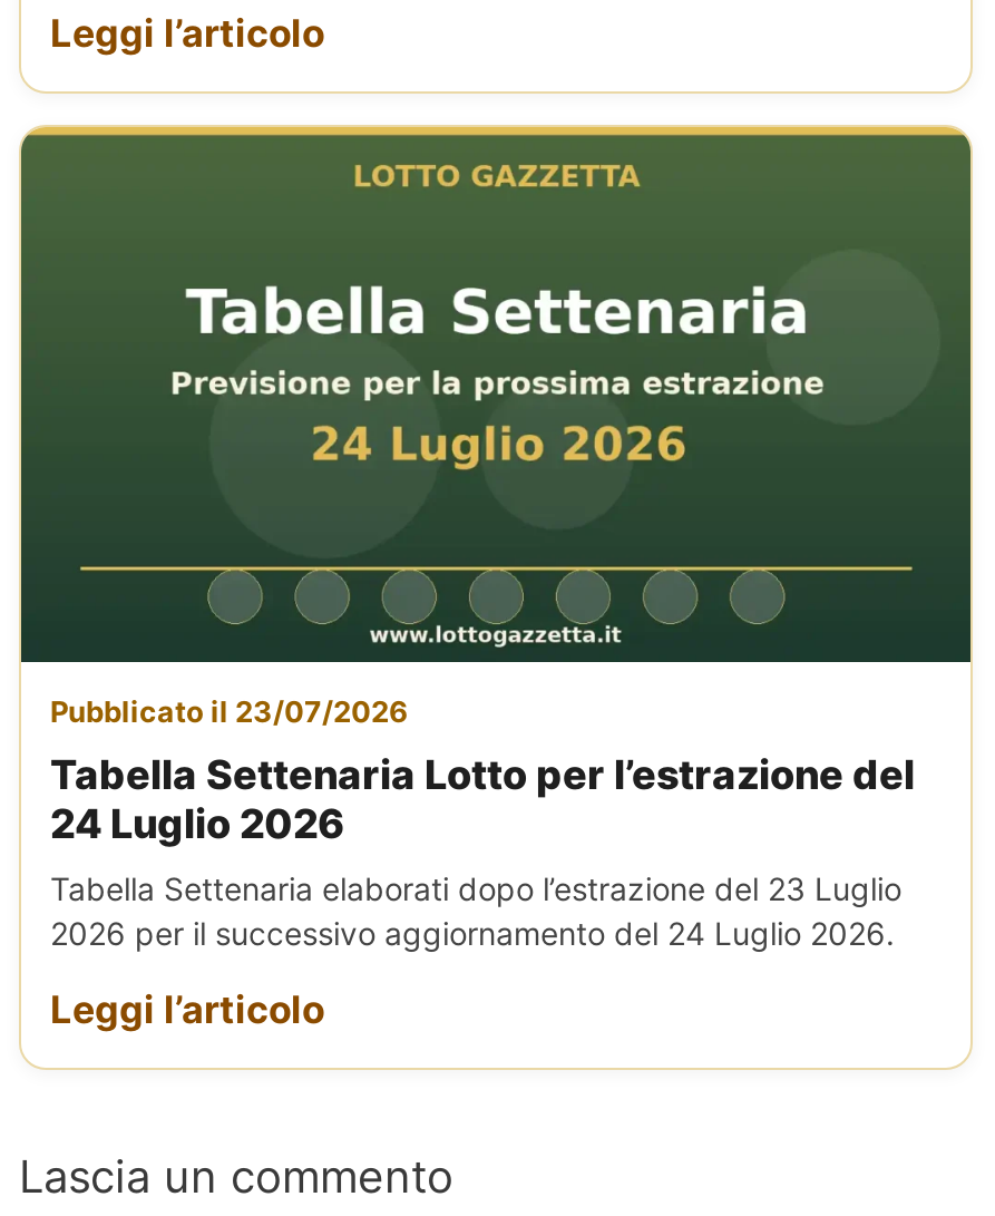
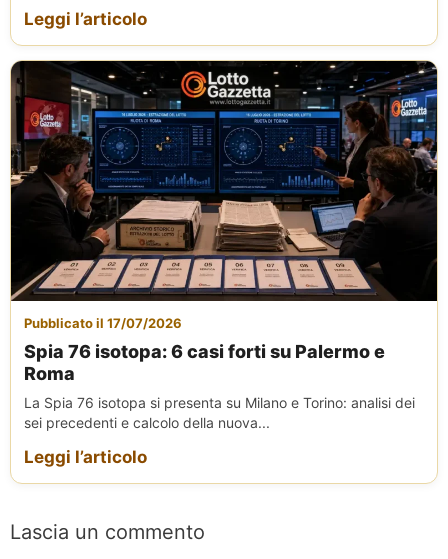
[21,125,973,729] [image] | Pubblicato il 23/07/2026 -> [10,60,438,331] [image] | Pubblicato il 17/07/2026
[50,751,915,847] Tabella Settenaria Lotto per l’estrazione del | 24 Luglio 2026 -> [24,341,385,384] Spia 76 isotopa: 6 casi forti su Palermo e | Roma
[50,869,901,952] Tabella Settenaria elaborati dopo l’estrazione del 23 Luglio | 2026 per il successivo aggiornamento del 24 Luglio 2026. -> [24,394,415,431] La Spia 76 isotopa si presenta su Milano e Torino: analisi dei | sei precedenti e calcolo della nuova...

